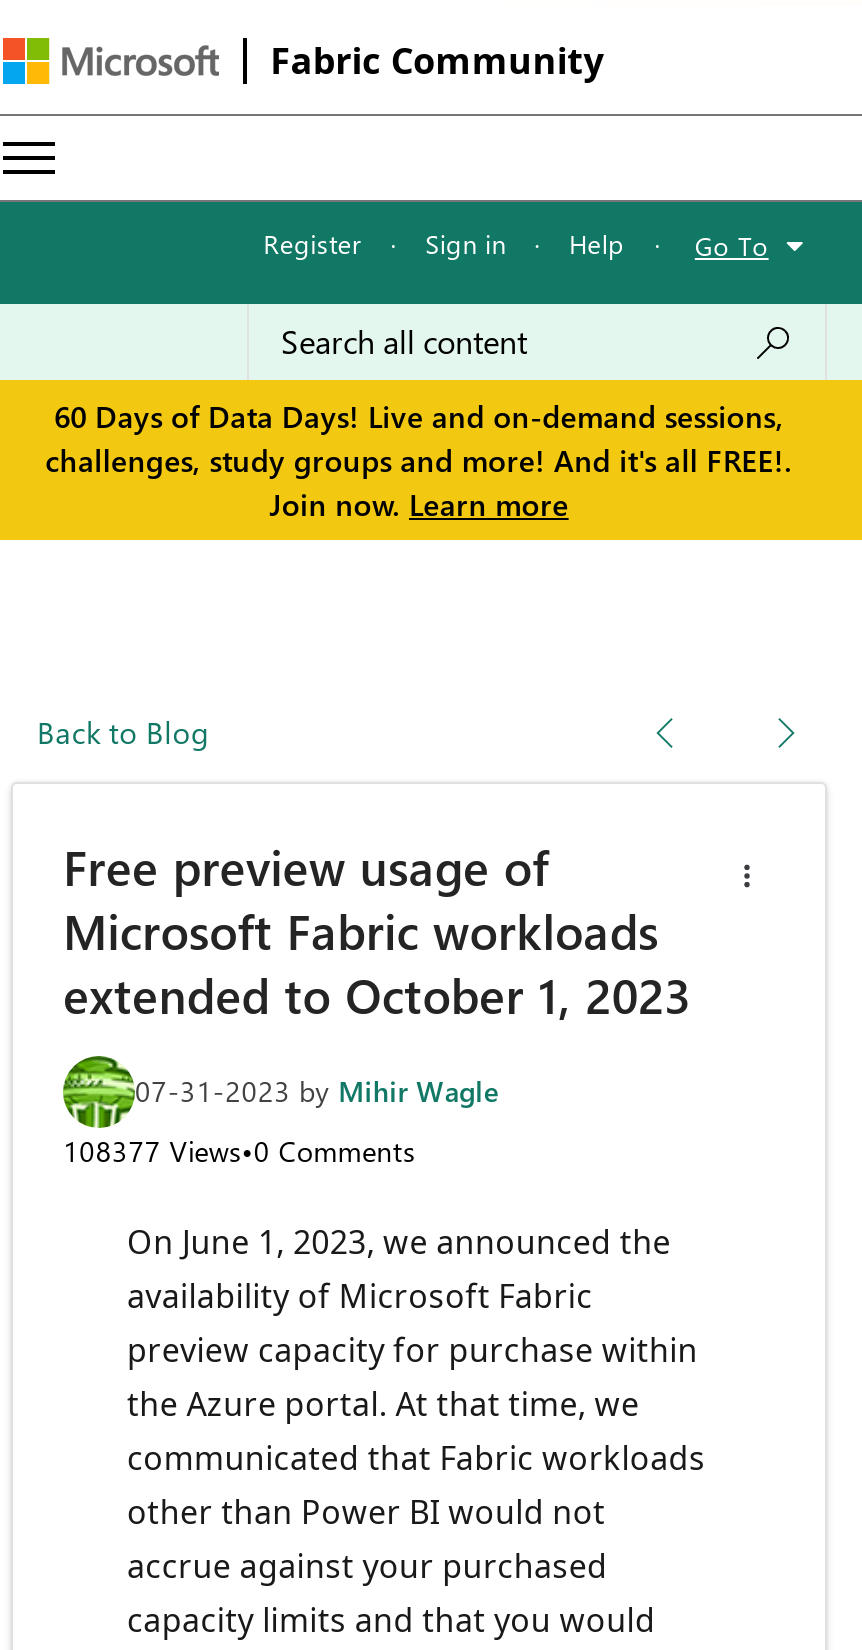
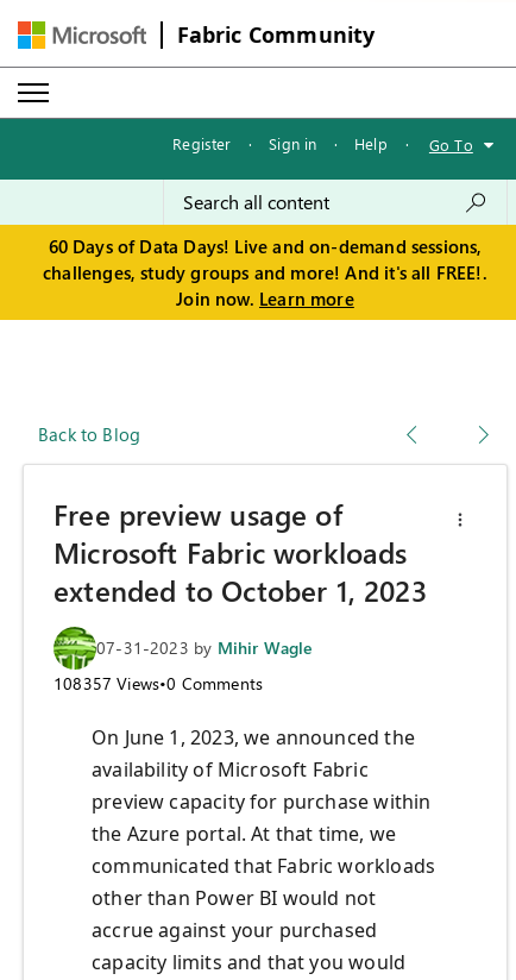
[63,1133,415,1171] 108377 Views•0 Comments -> [54,672,263,695] 108357 Views•0 Comments

